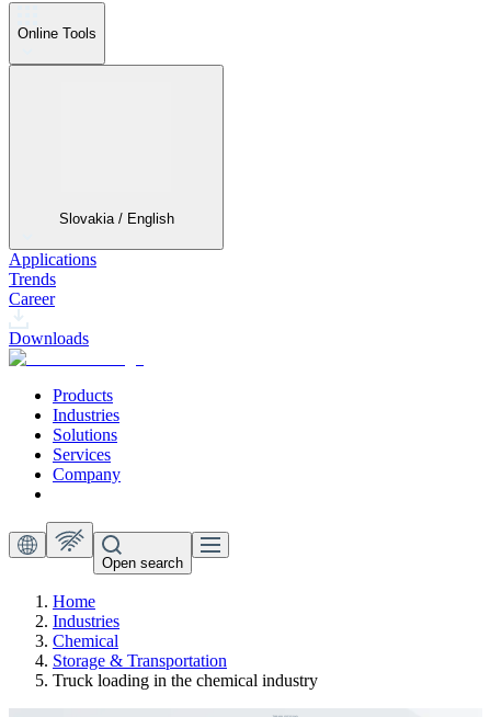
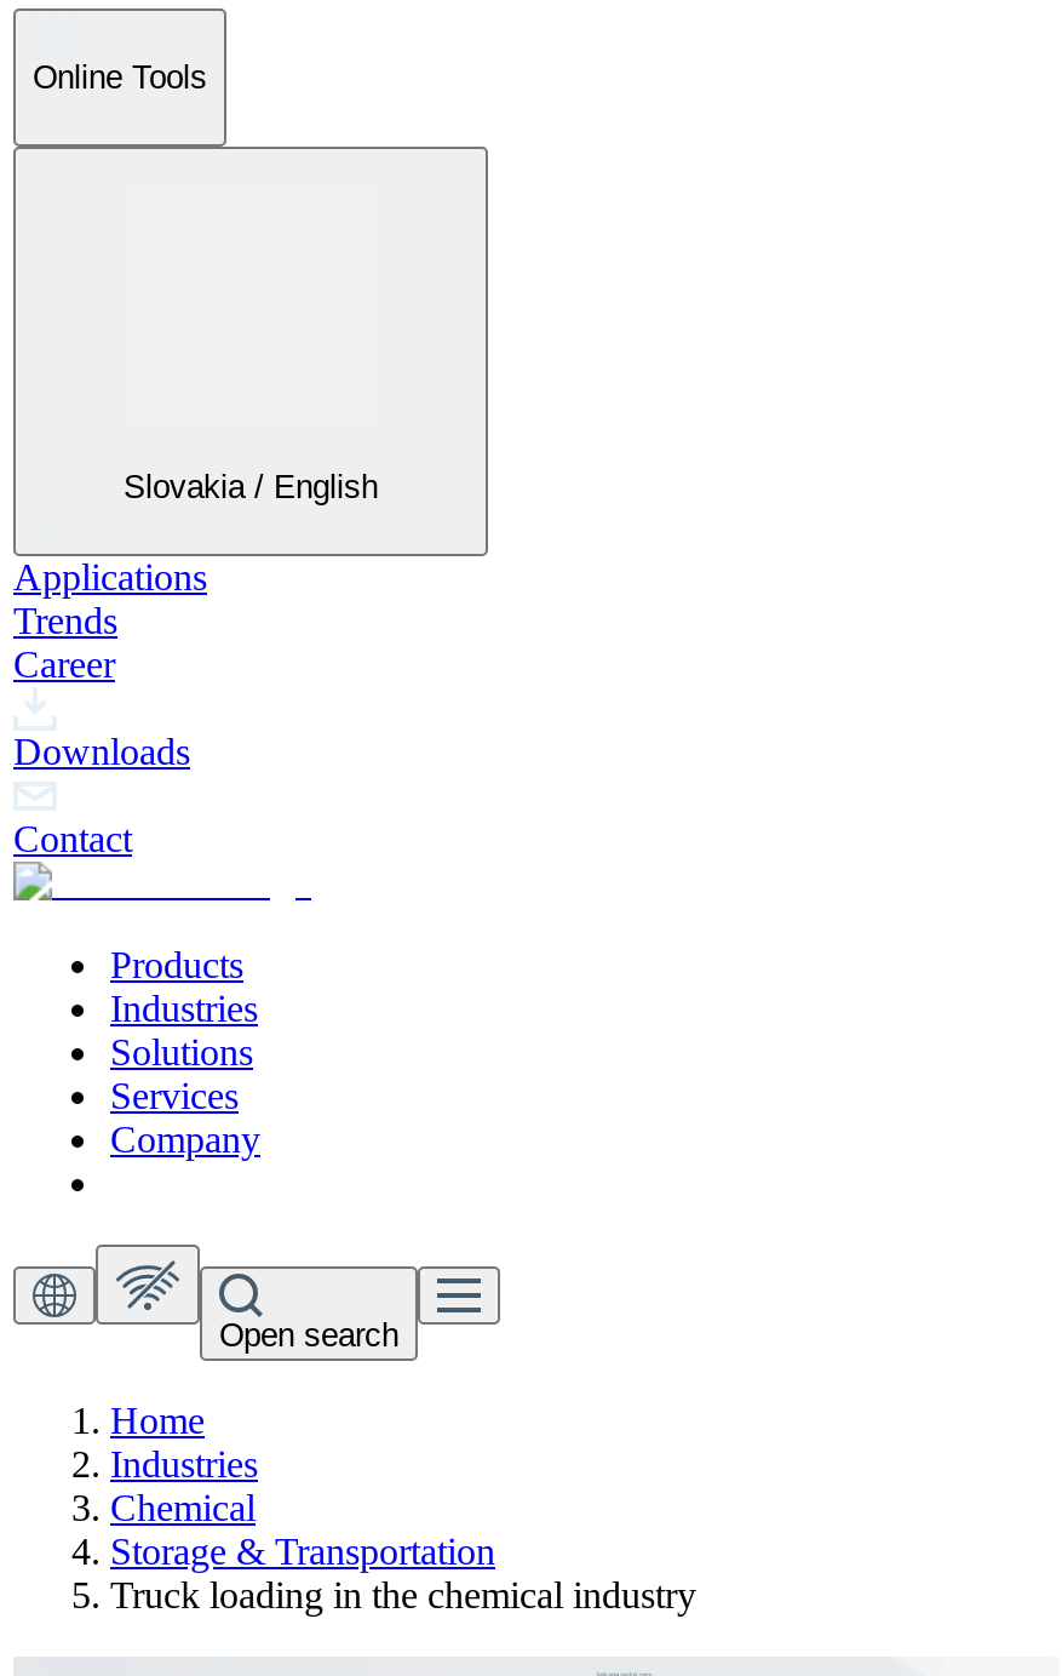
none -> [13,817,132,858] Contact

